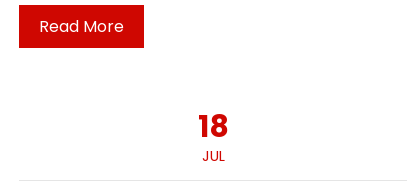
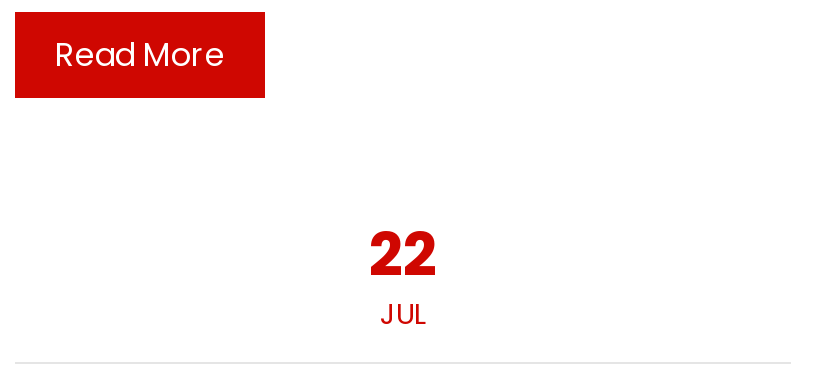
[197,106,228,148] 18 -> [369,214,437,298] 22

